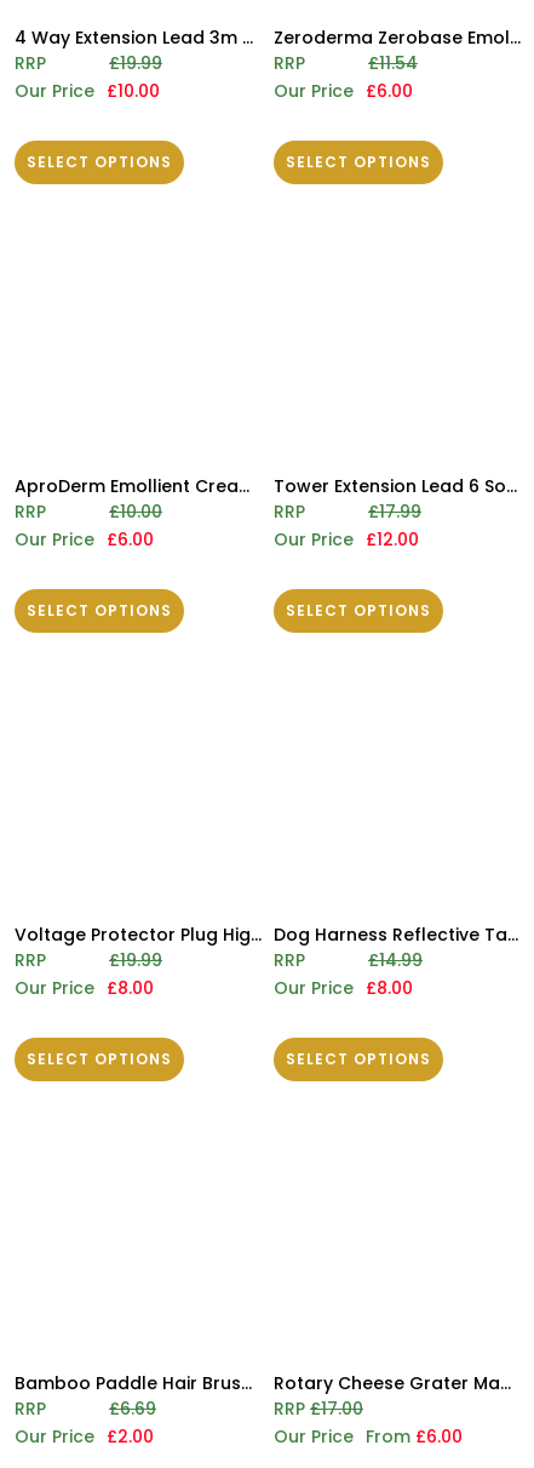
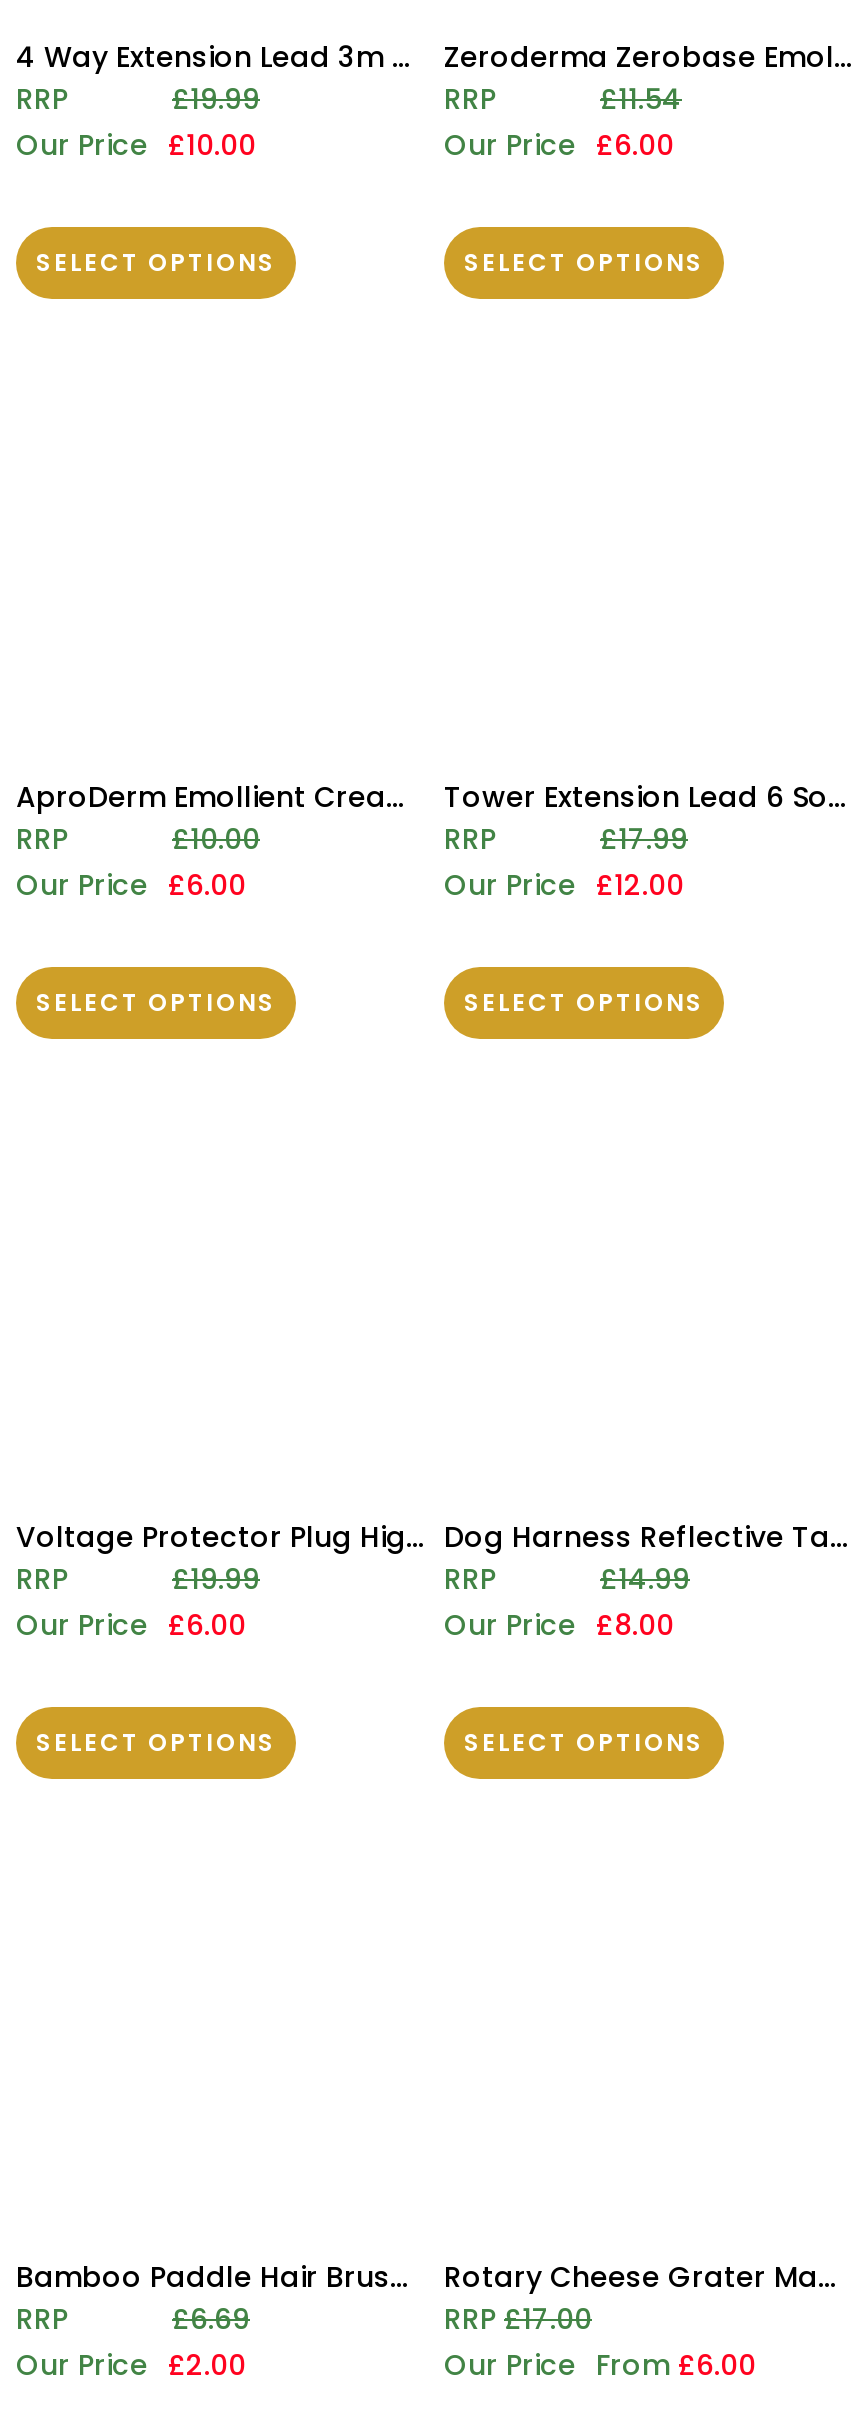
[15,976,154,1000] Our Price £8.00 -> [16,1605,246,1645] Our Price £6.00

